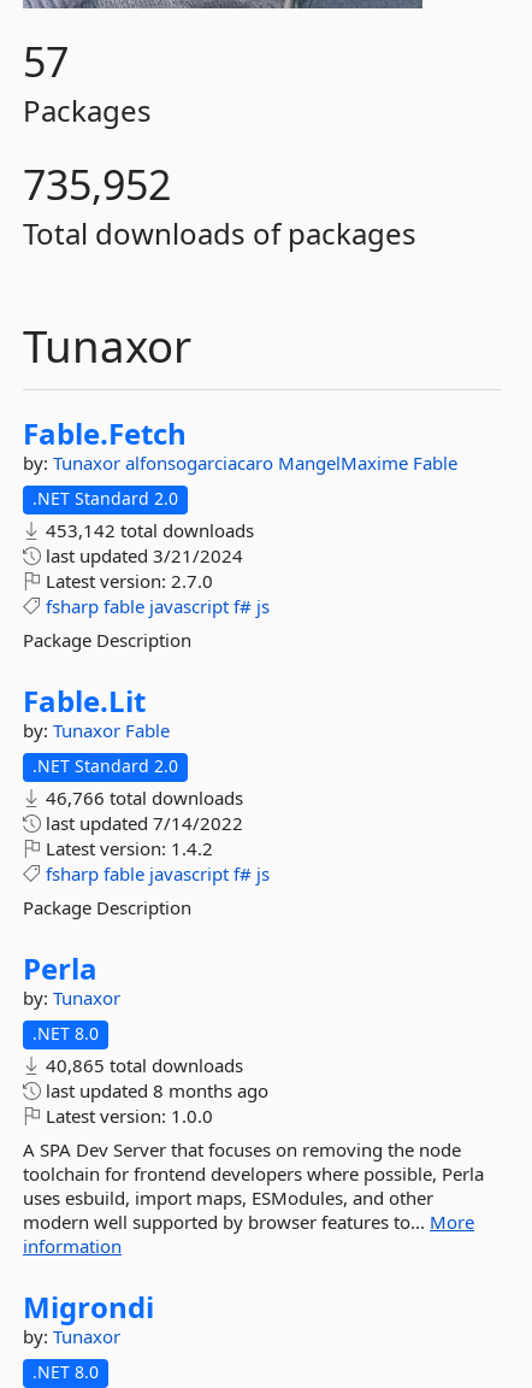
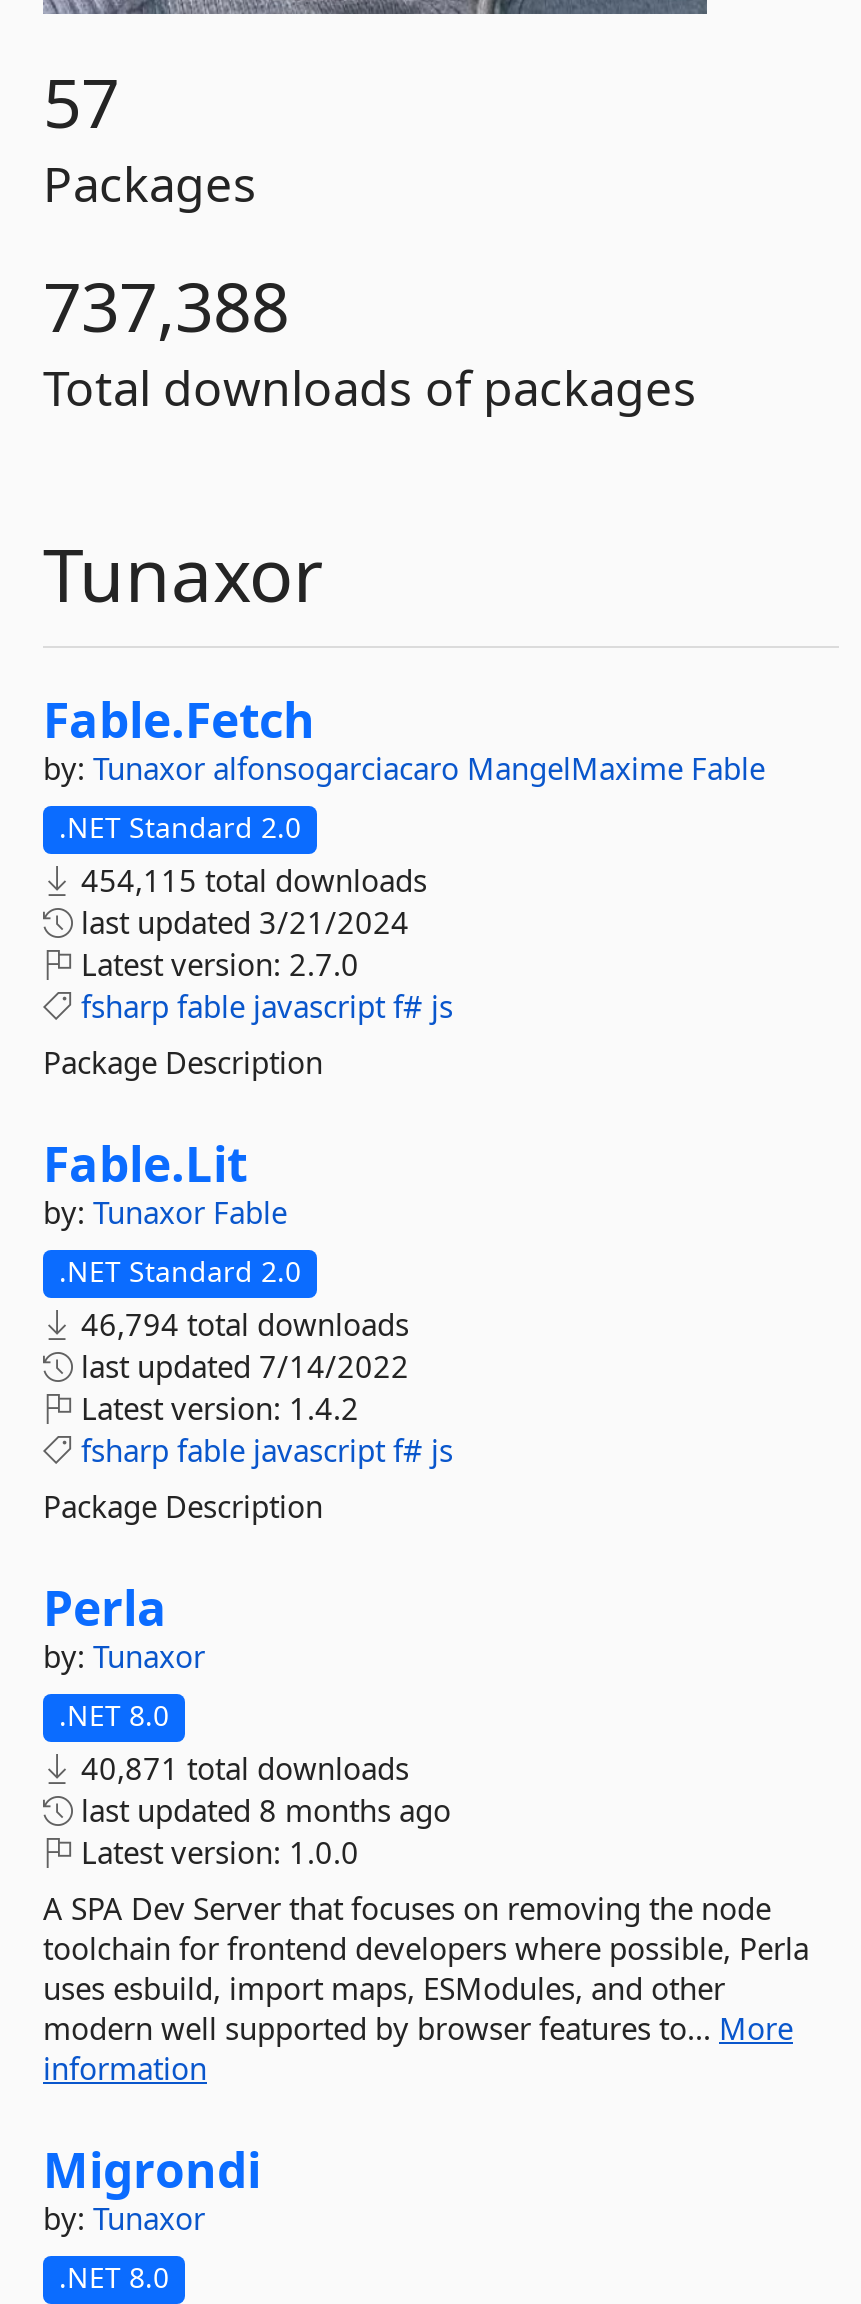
[23,157,171,212] 735,952 -> [43,260,289,352] 737,388
[41,518,254,542] 453,142 total downloads -> [73,860,427,900] 454,115 total downloads
[41,786,243,810] 46,766 total downloads -> [73,1304,409,1344] 46,794 total downloads
[41,1053,243,1077] 40,865 total downloads -> [73,1748,409,1788] 40,871 total downloads

